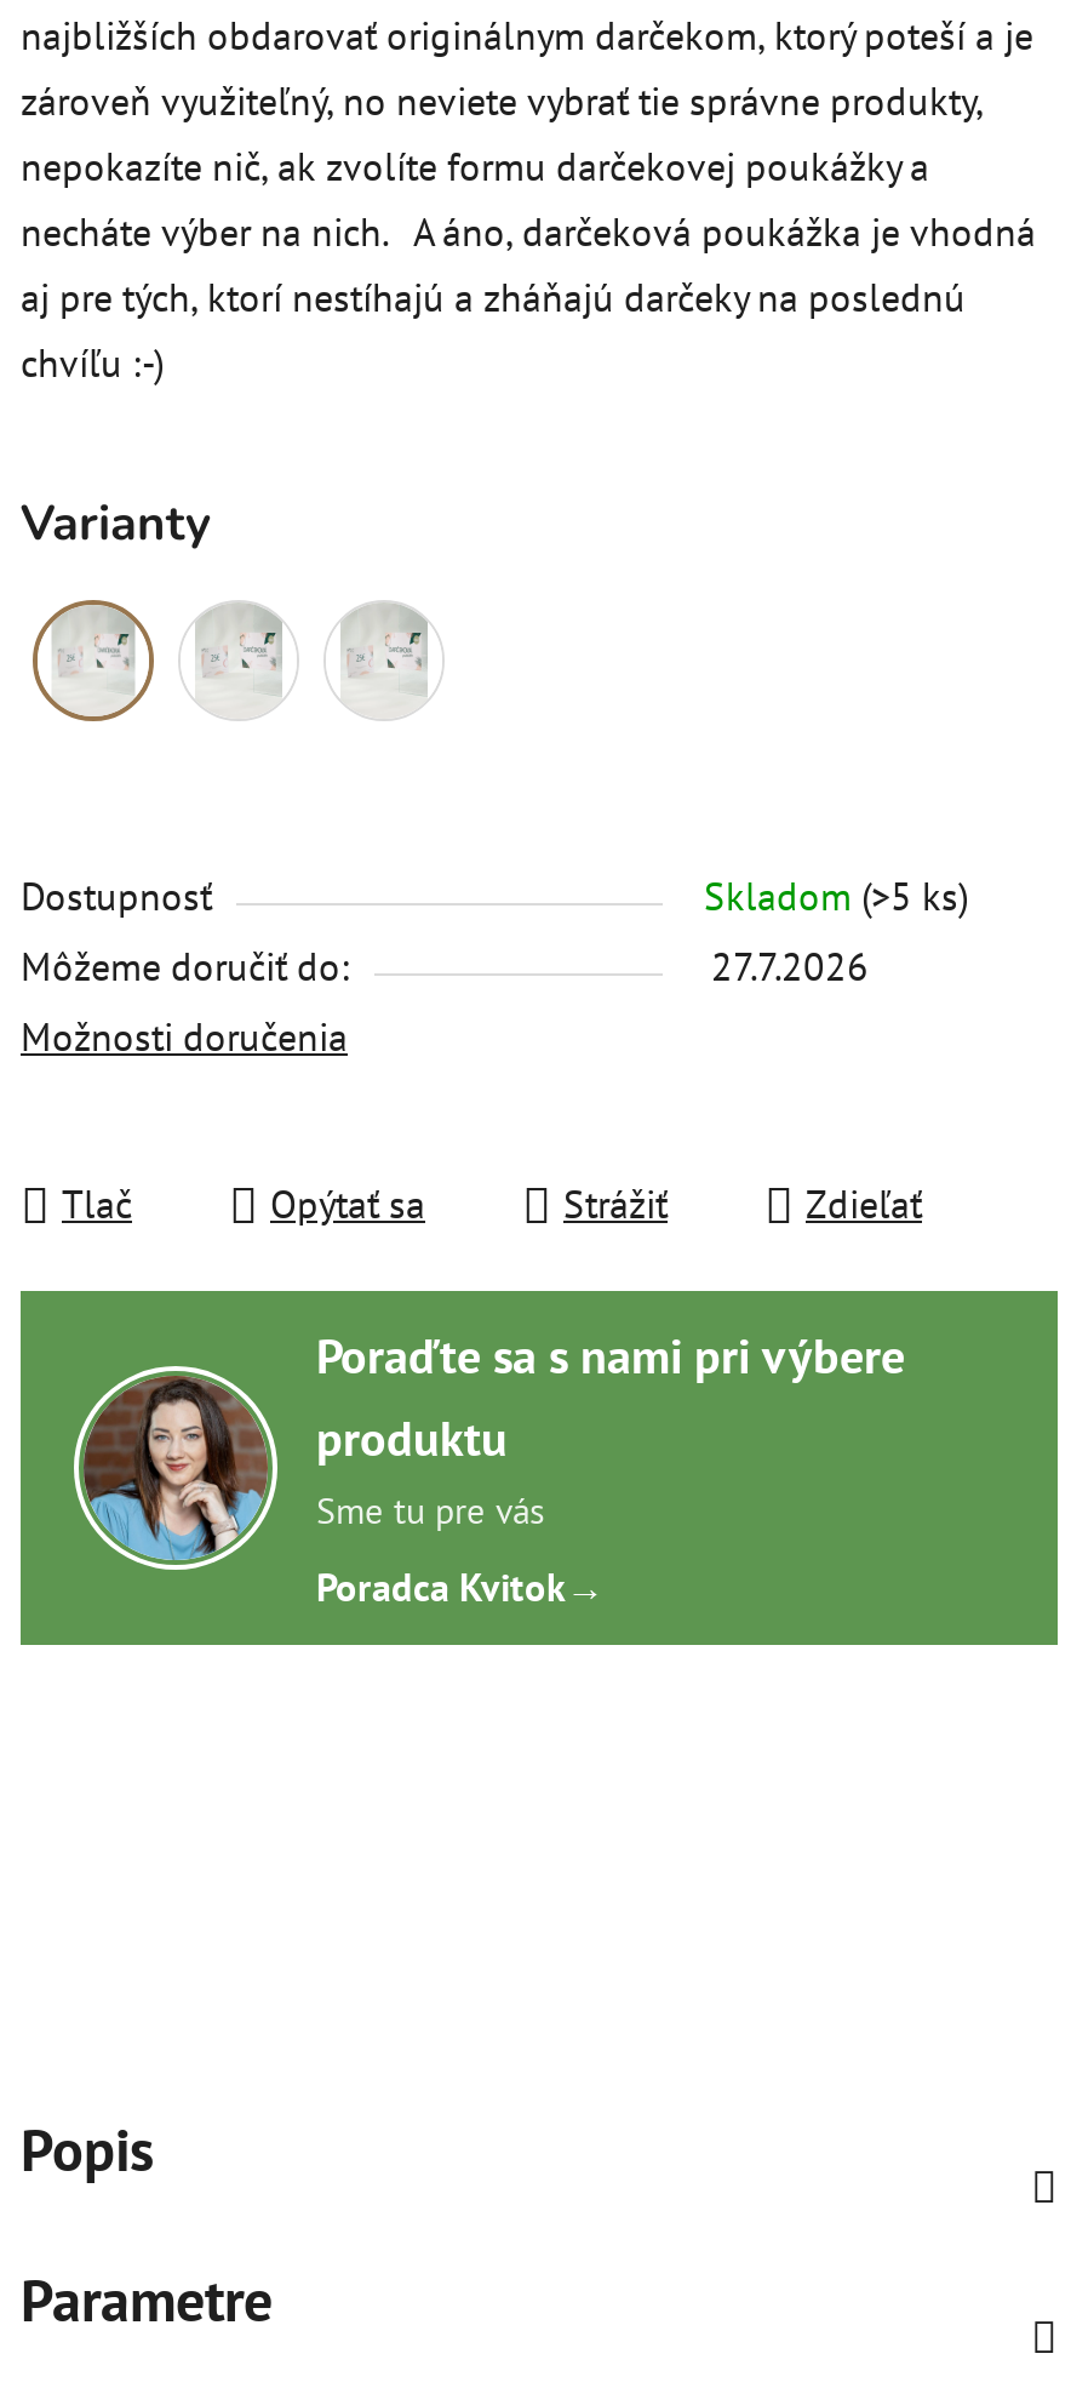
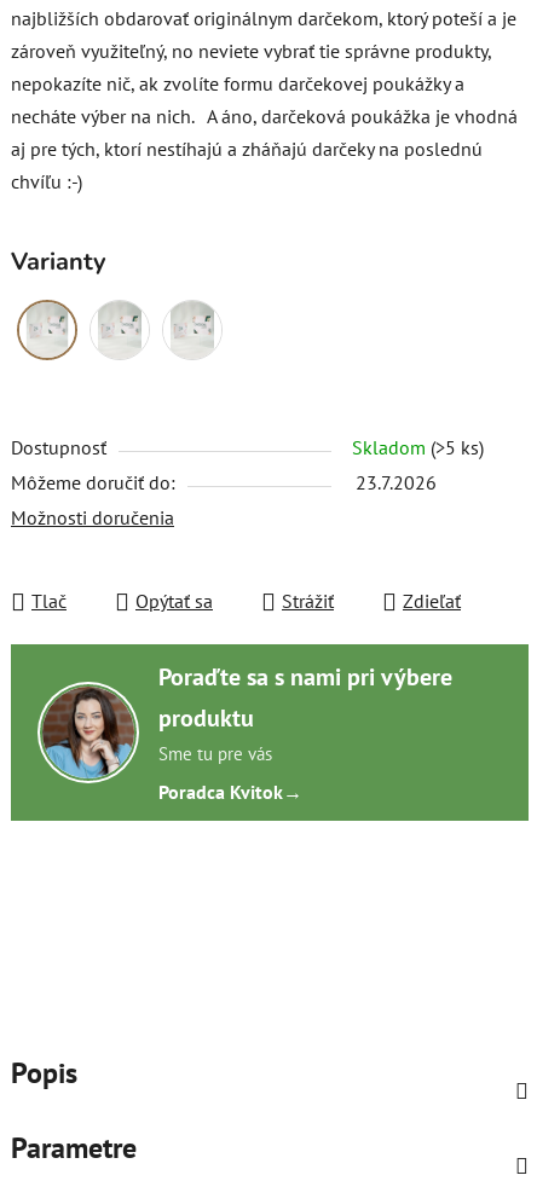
[711,942,869,990] 27.7.2026 -> [356,470,437,494] 23.7.2026

